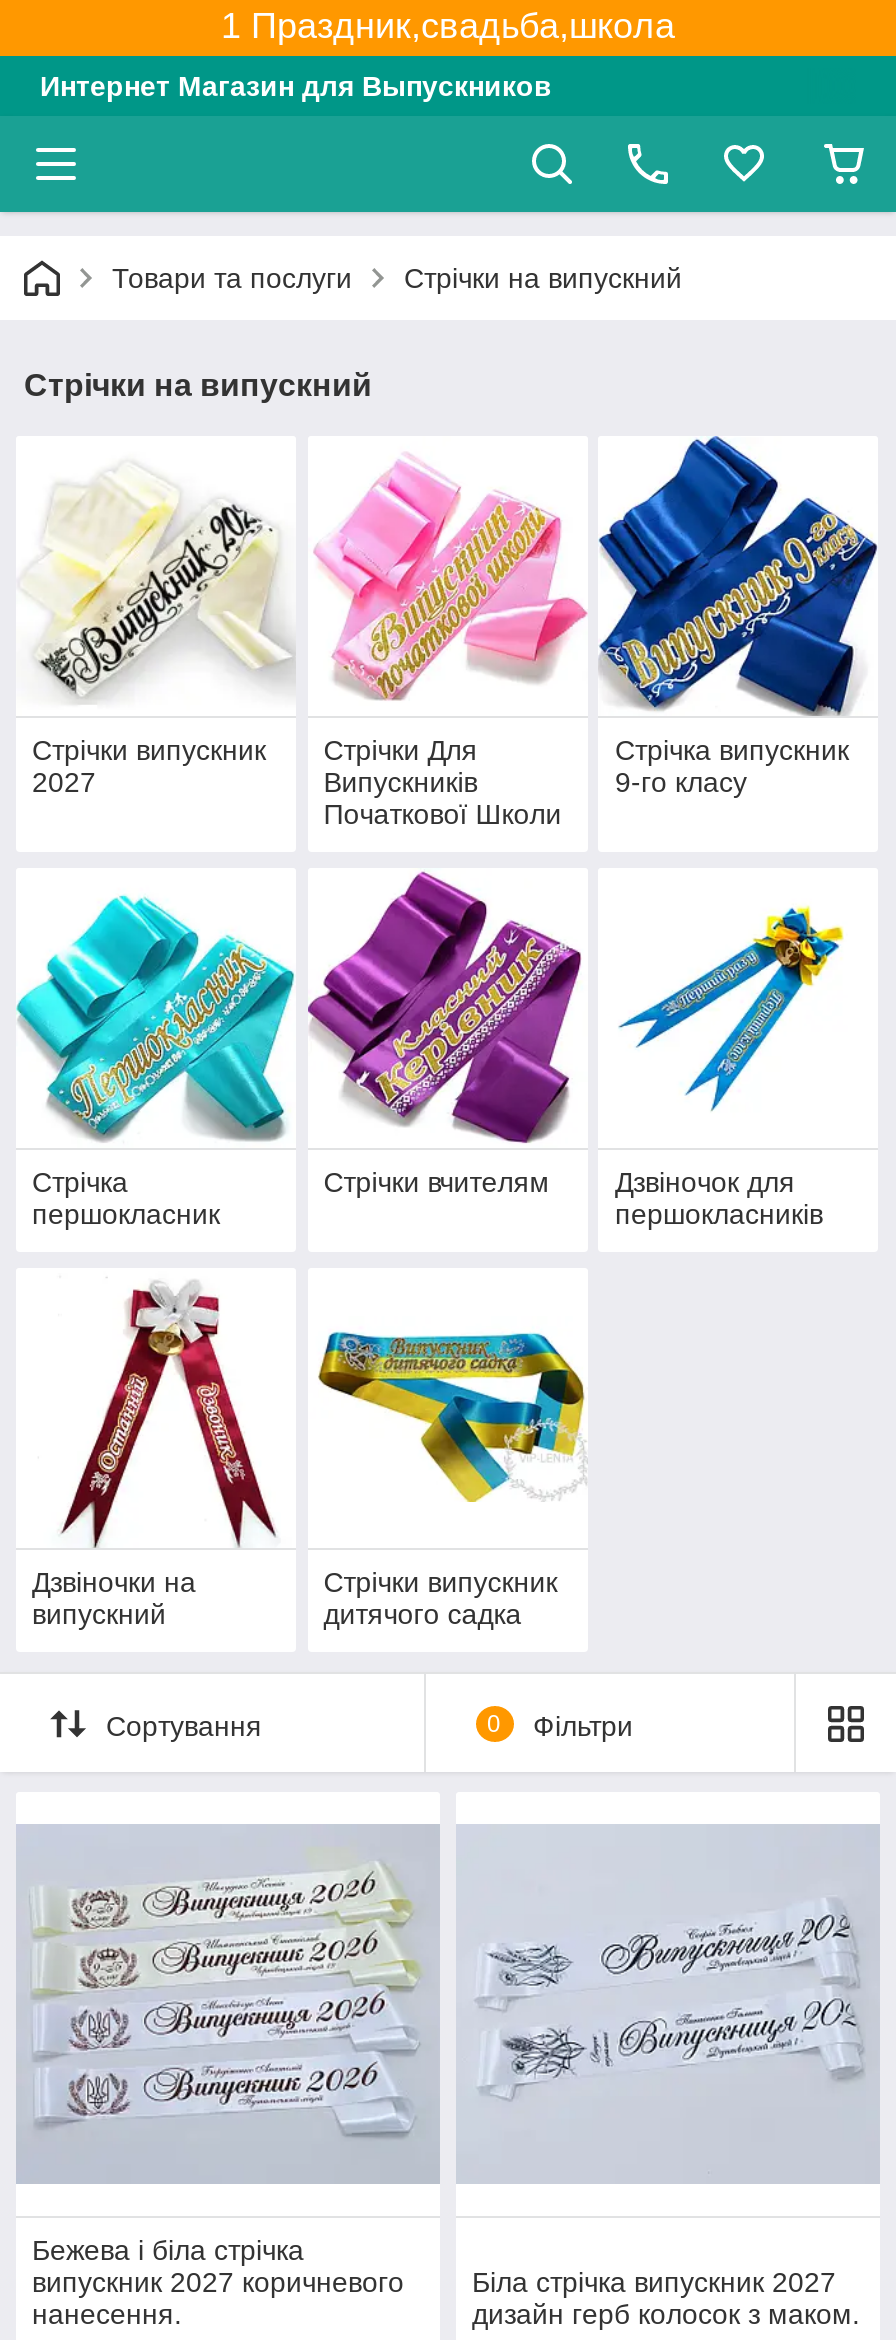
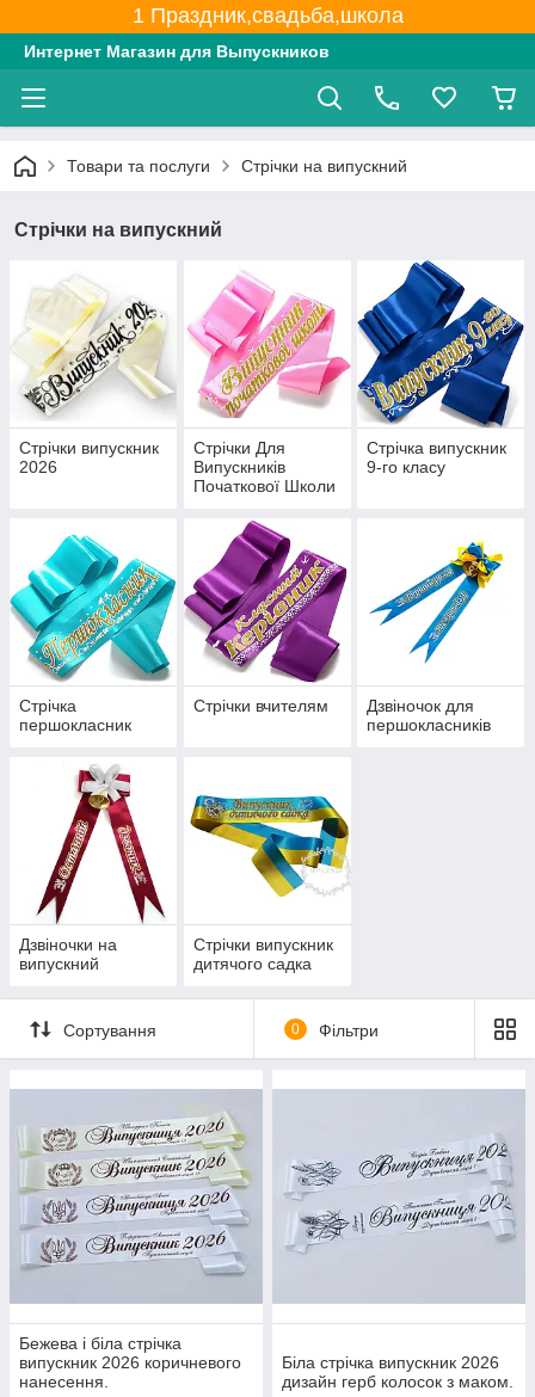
[32,766,96,798] 2027 -> [19,457,57,476] 2026
[32,2266,404,2298] випускник 2027 коричневого -> [19,1353,241,1372] випускник 2026 коричневого
[472,2266,836,2298] Біла стрічка випускник 2027 -> [282,1353,499,1372] Біла стрічка випускник 2026

